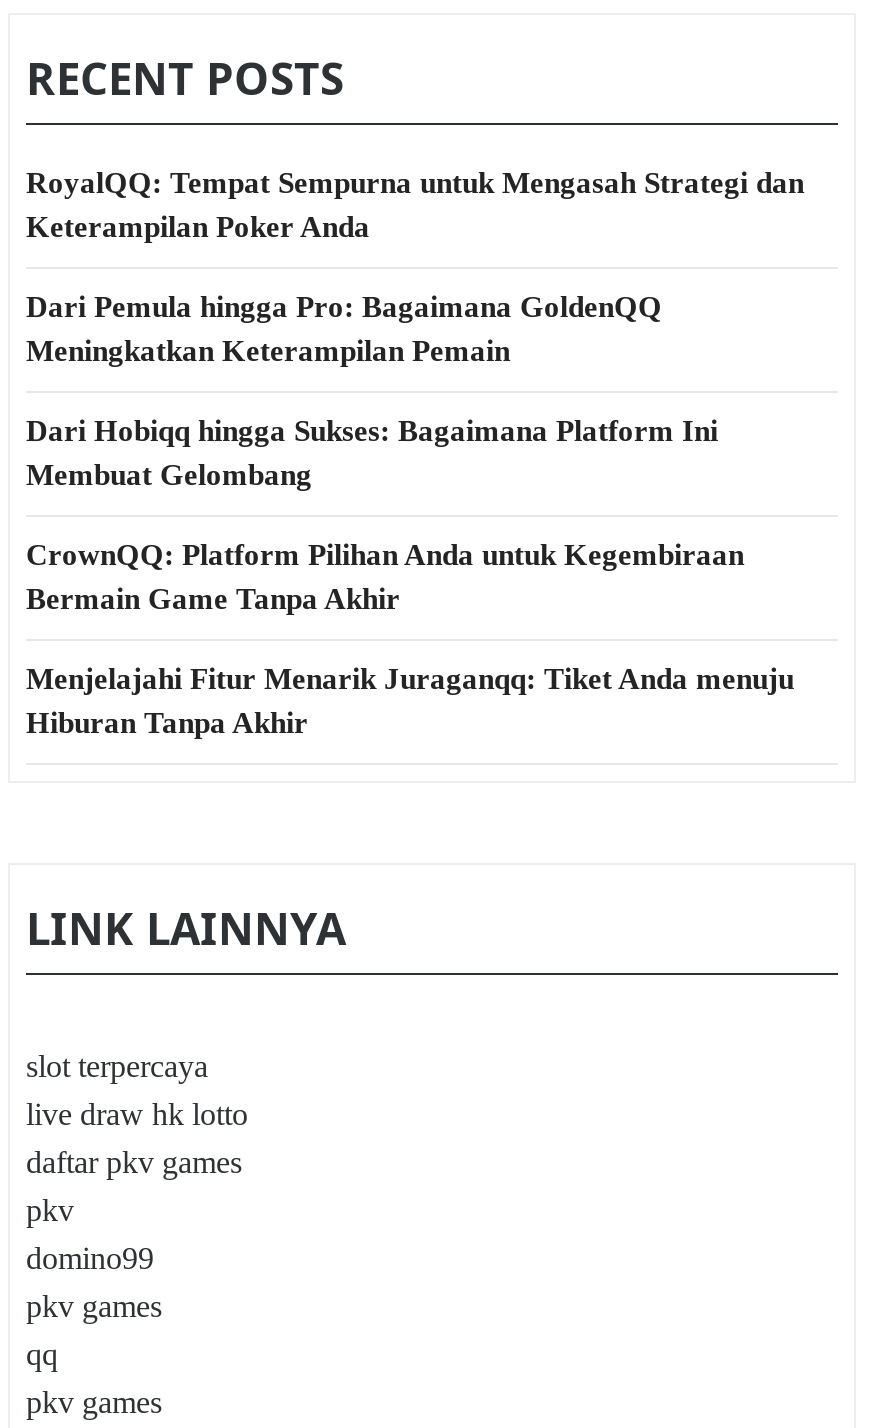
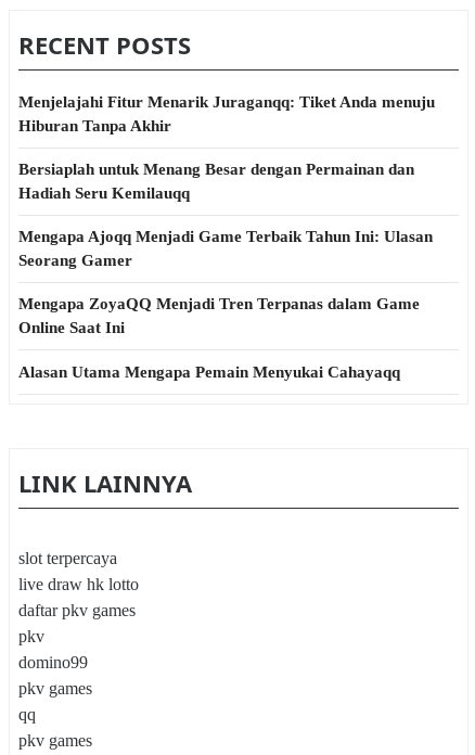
[26,167,804,615] RoyalQQ: Tempat Sempurna untuk Mengasah Strategi dan | Keterampilan Poker Anda | Dari Pemula hingga Pro: Bagaimana GoldenQQ | Meningkatkan Keterampilan Pemain | Dari Hobiqq hingga Sukses: Bagaimana Platform Ini | Membuat Gelombang | CrownQQ: Platform Pilihan Anda untuk Kegembiraan | Bermain Game Tanpa Akhir -> none
moved [26,663,794,739] -> [18,93,435,135]: Menjelajahi Fitur Menarik Juraganqq: Tiket Anda menuju | Hiburan Tanpa Akhir
none -> [18,161,433,381] Bersiaplah untuk Menang Besar dengan Permainan dan | Hadiah Seru Kemilauqq | Mengapa Ajoqq Menjadi Game Terbaik Tahun Ini: Ulasan | Seorang Gamer | Mengapa ZoyaQQ Menjadi Tren Terpanas dalam Game | Online Saat Ini | Alasan Utama Mengapa Pemain Menyukai Cahayaqq

